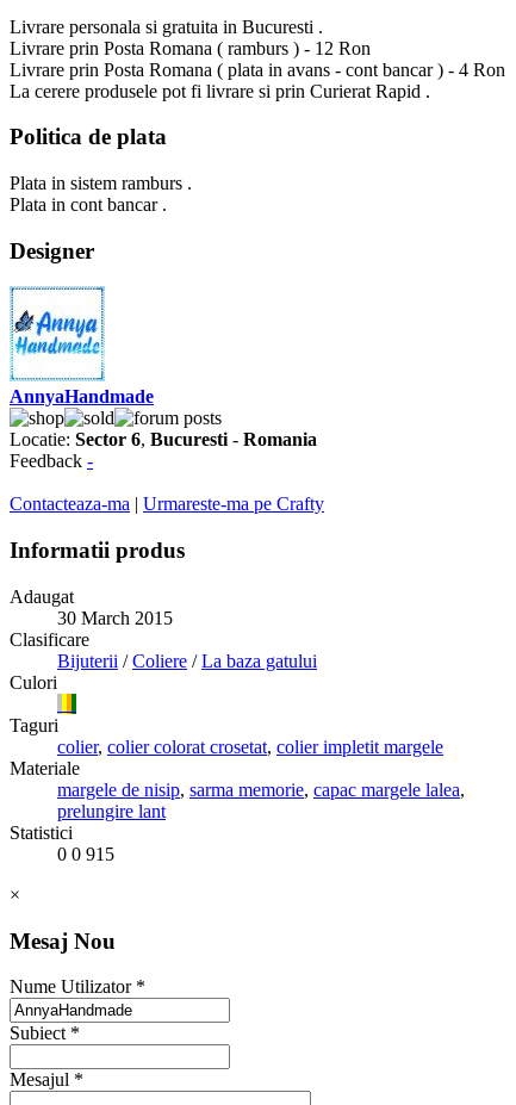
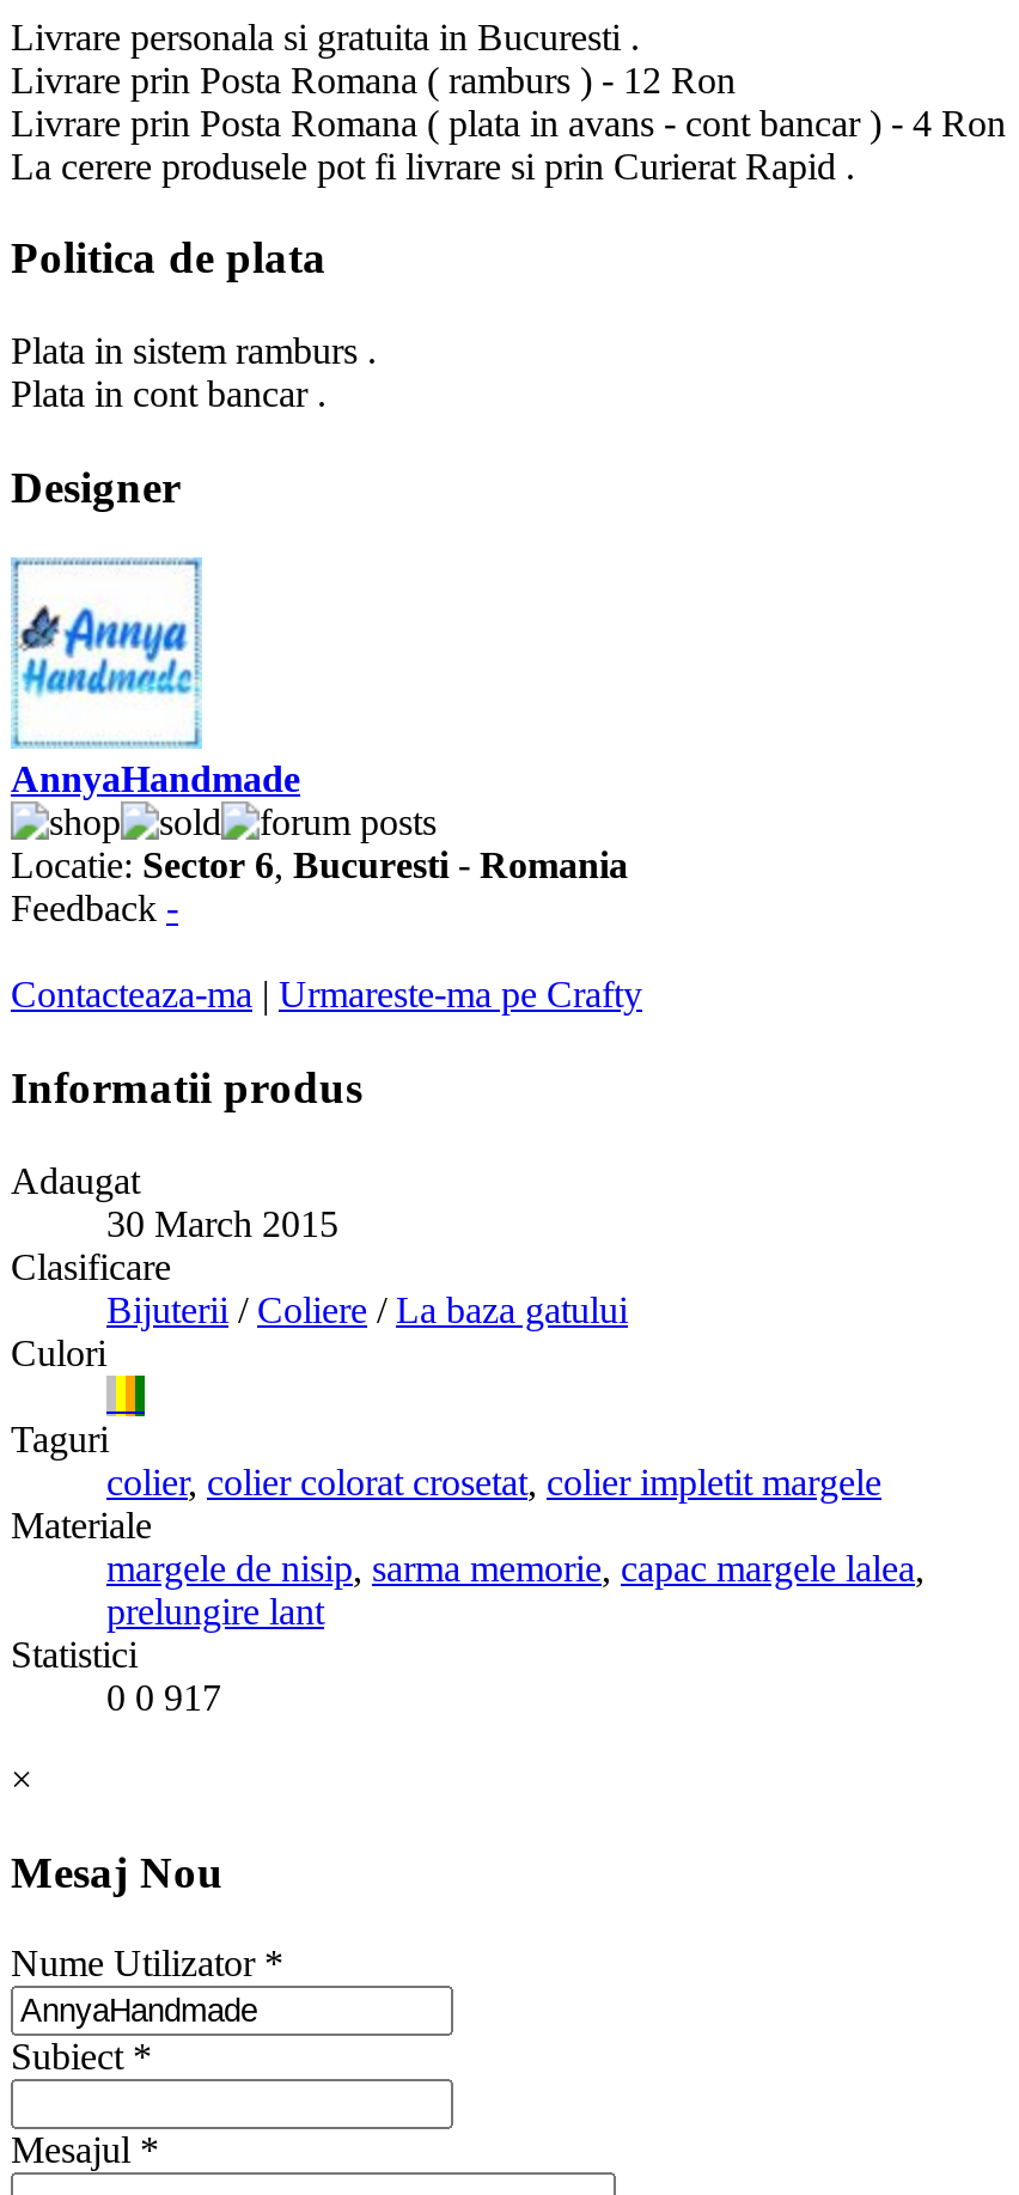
[57,844,114,864] 0 0 915 -> [106,1677,221,1717] 0 0 917

